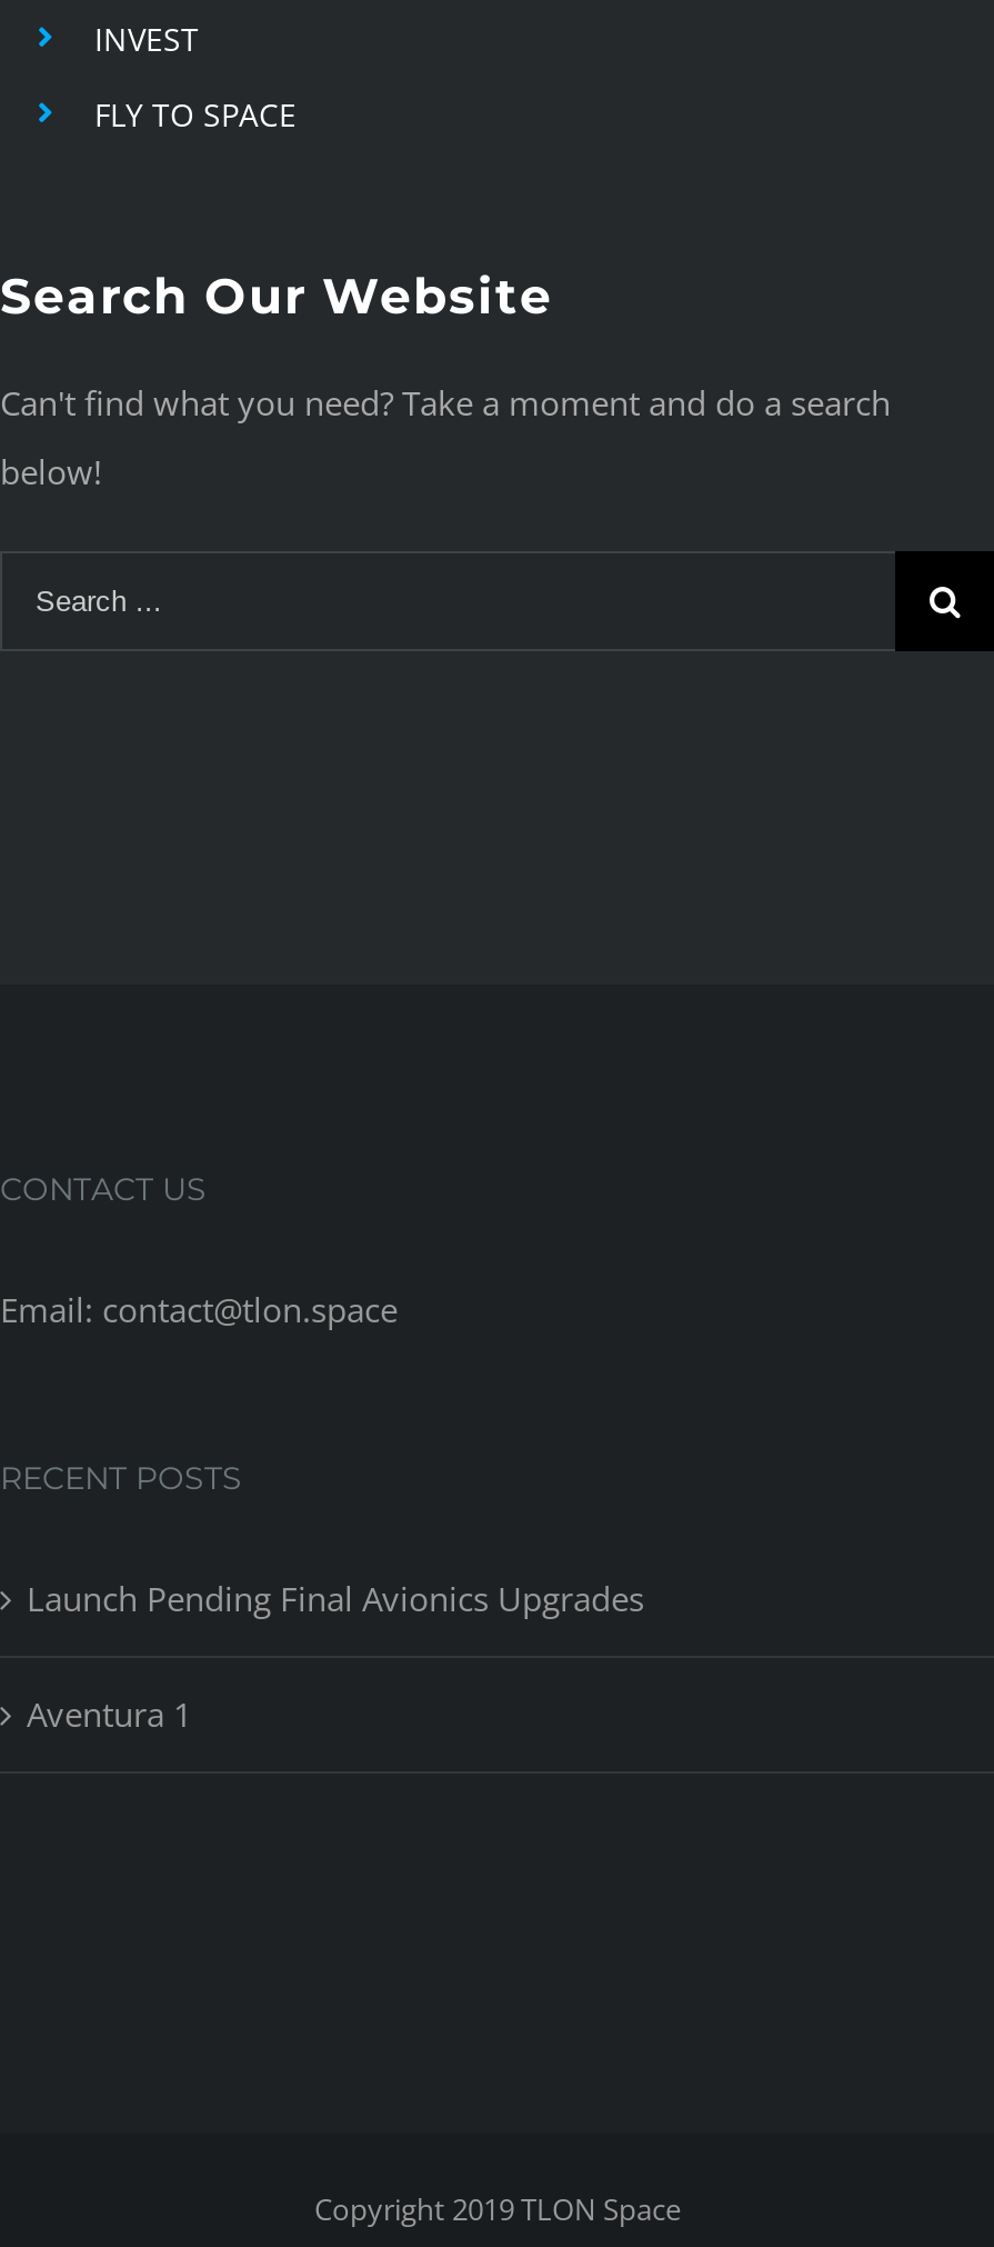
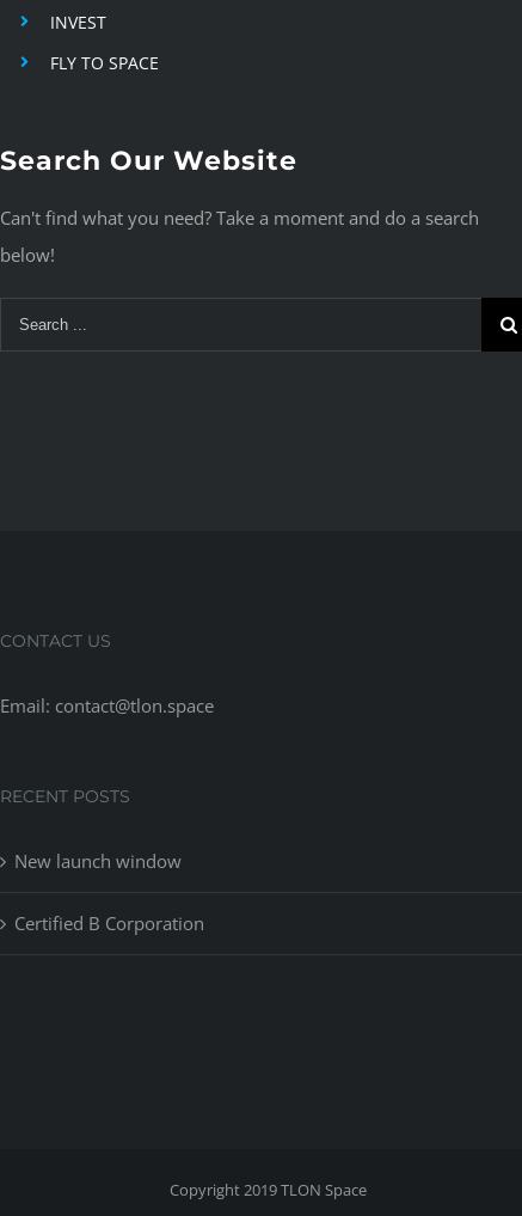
[27,1575,644,1619] Launch Pending Final Avionics Upgrades -> [14,848,182,872] New launch window
[27,1690,193,1735] Aventura 1 -> [14,911,204,934] Certified B Corporation

